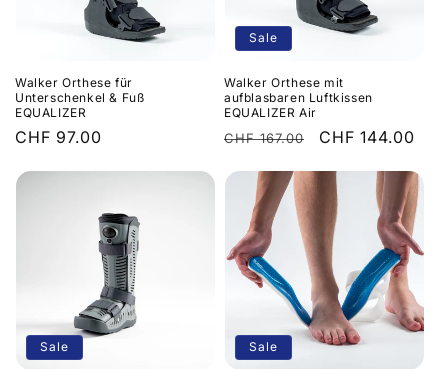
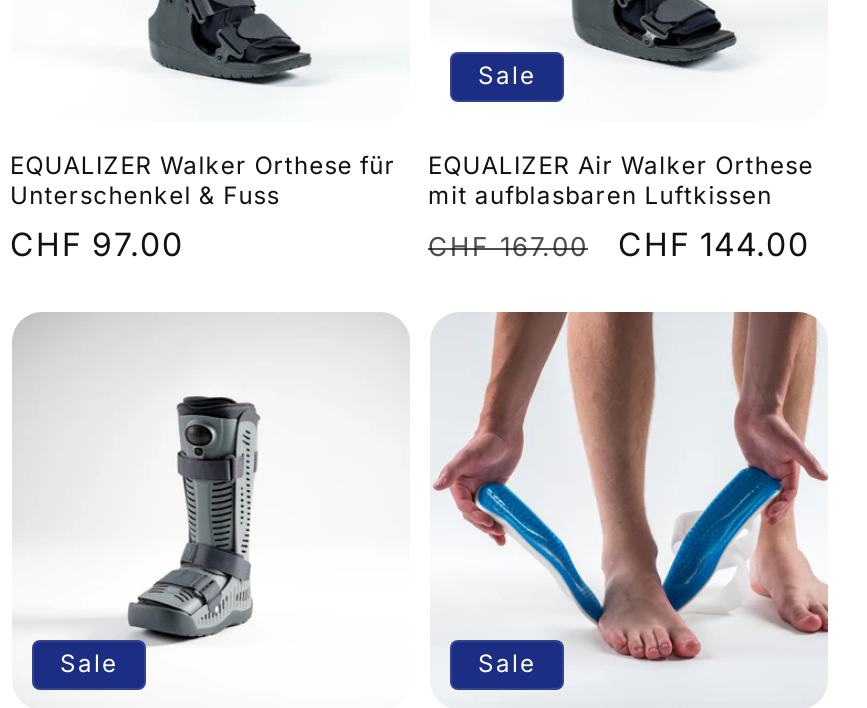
[15,75,144,120] Walker Orthese für | Unterschenkel & Fuß | EQUALIZER -> [10,150,396,210] EQUALIZER Walker Orthese für | Unterschenkel & Fuss
[224,75,373,120] Walker Orthese mit | aufblasbaren Luftkissen | EQUALIZER Air -> [428,150,814,210] EQUALIZER Air Walker Orthese | mit aufblasbaren Luftkissen

